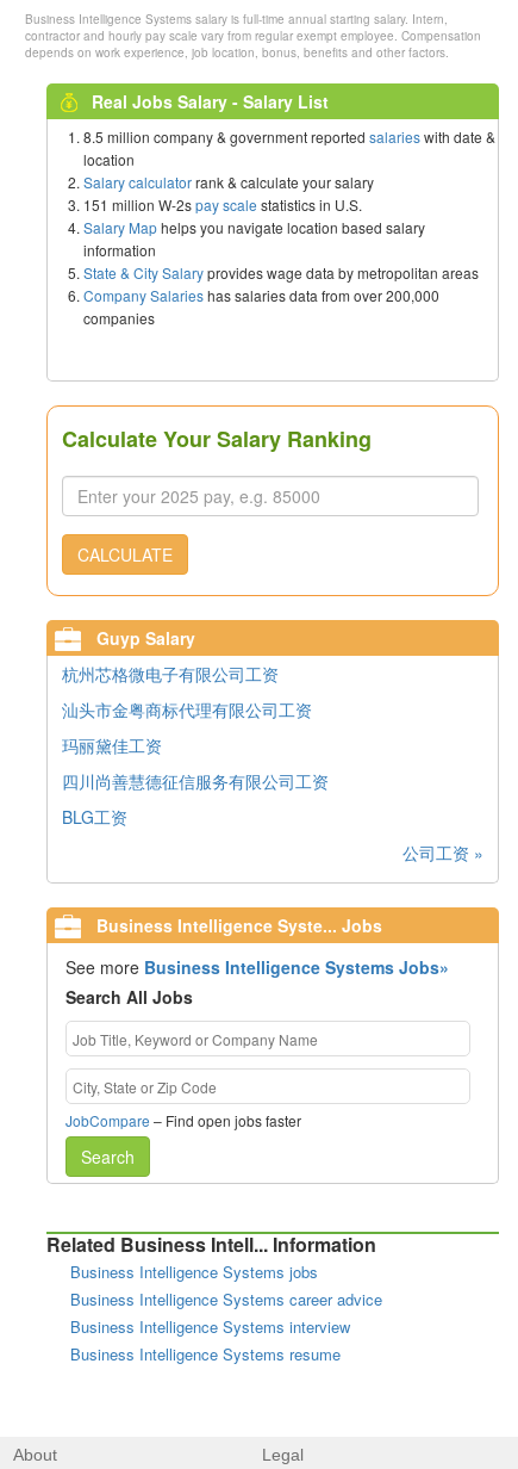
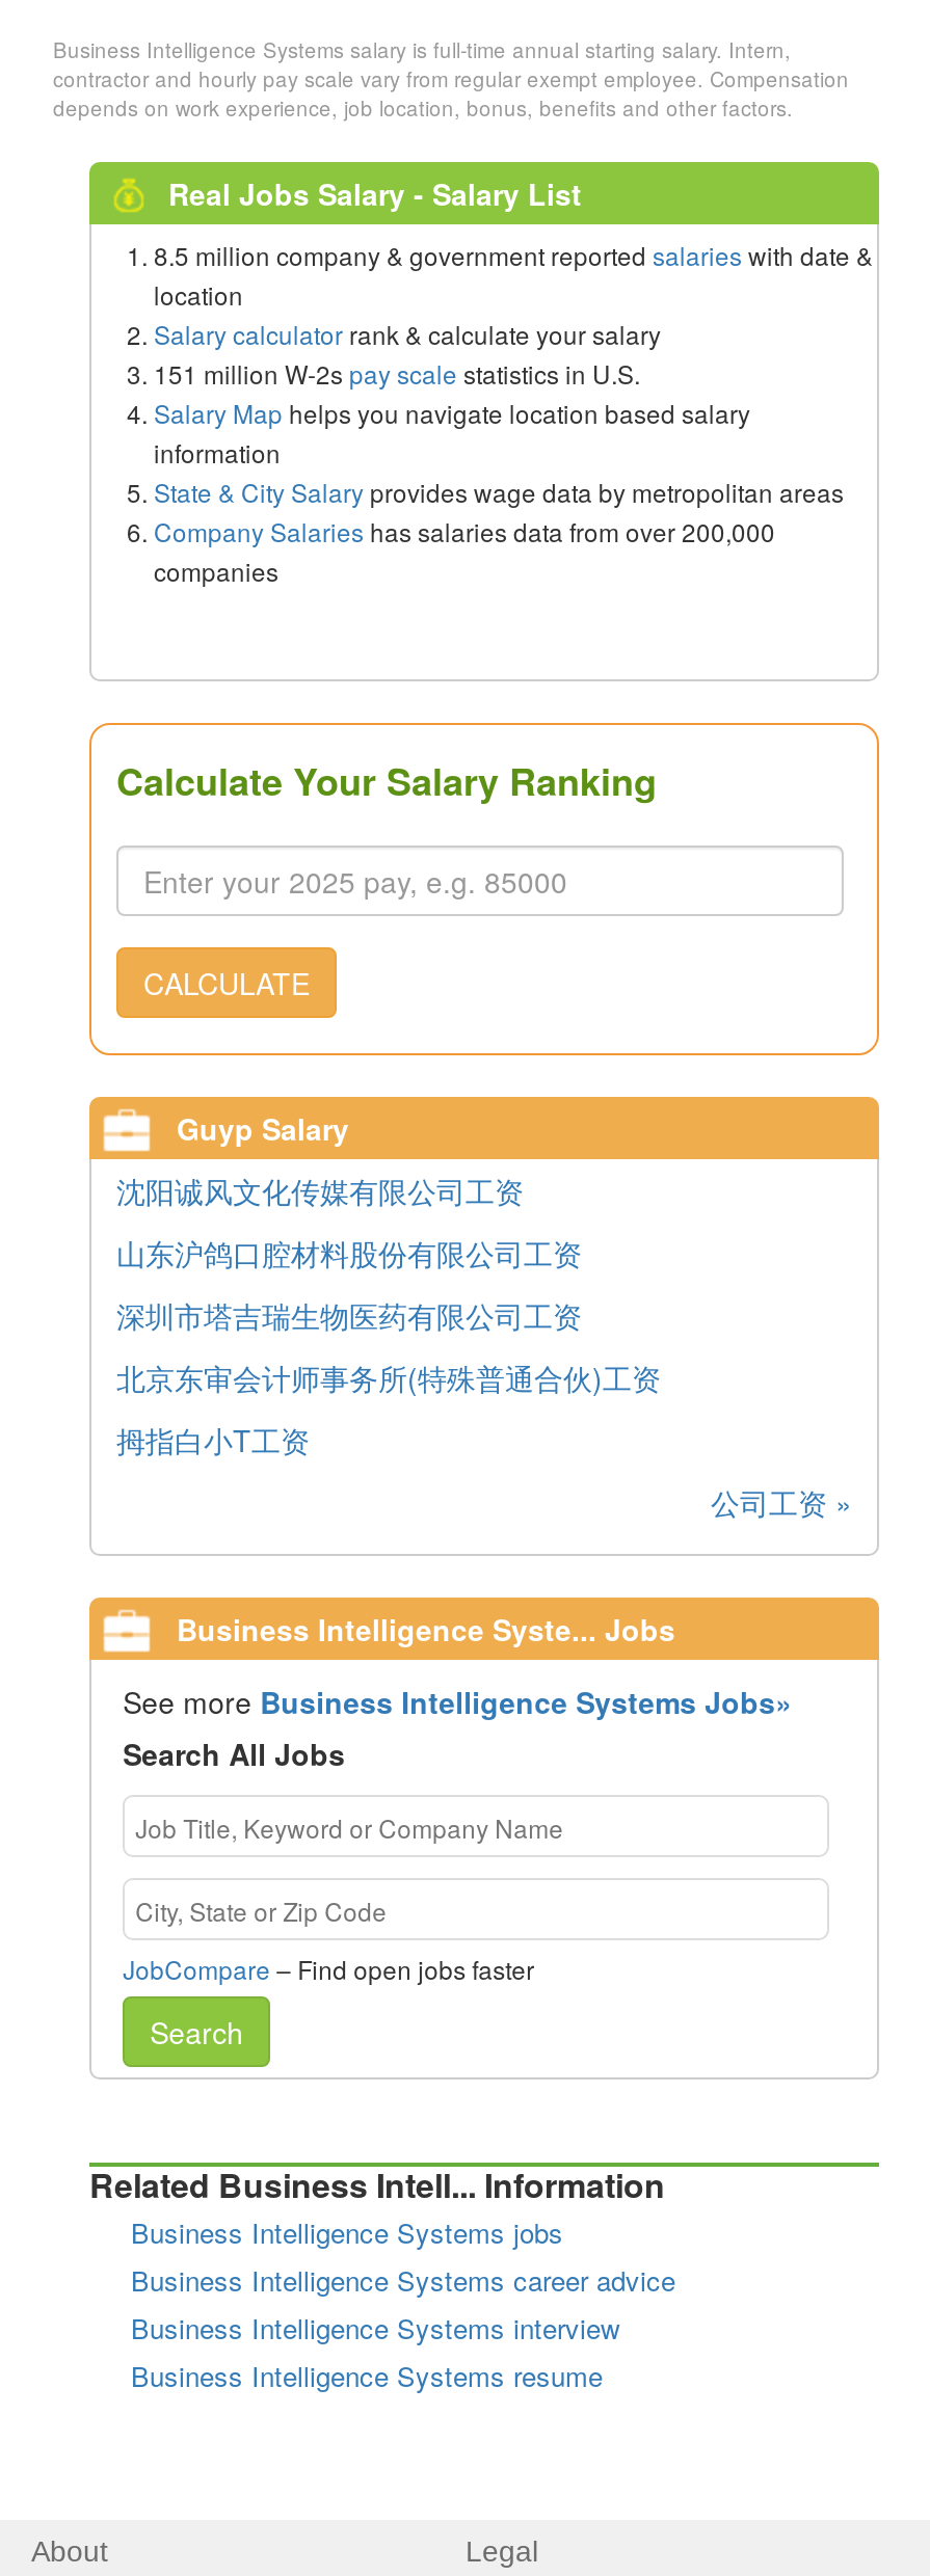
[62,662,279,686] 杭州芯格微电子有限公司工资 -> [116,1170,524,1212] 沈阳诚风文化传媒有限公司工资
[62,698,312,722] 汕头市金粤商标代理有限公司工资 -> [116,1232,582,1274] 山东沪鸽口腔材料股份有限公司工资
[62,734,162,757] 玛丽黛佳工资 -> [116,1295,582,1336] 深圳市塔吉瑞生物医药有限公司工资
[62,769,329,793] 四川尚善慧德征信服务有限公司工资 -> [116,1357,661,1399] 北京东审会计师事务所(特殊普通合伙)工资
[62,805,127,829] BLG工资 -> [116,1419,310,1461] 拇指白小T工资

